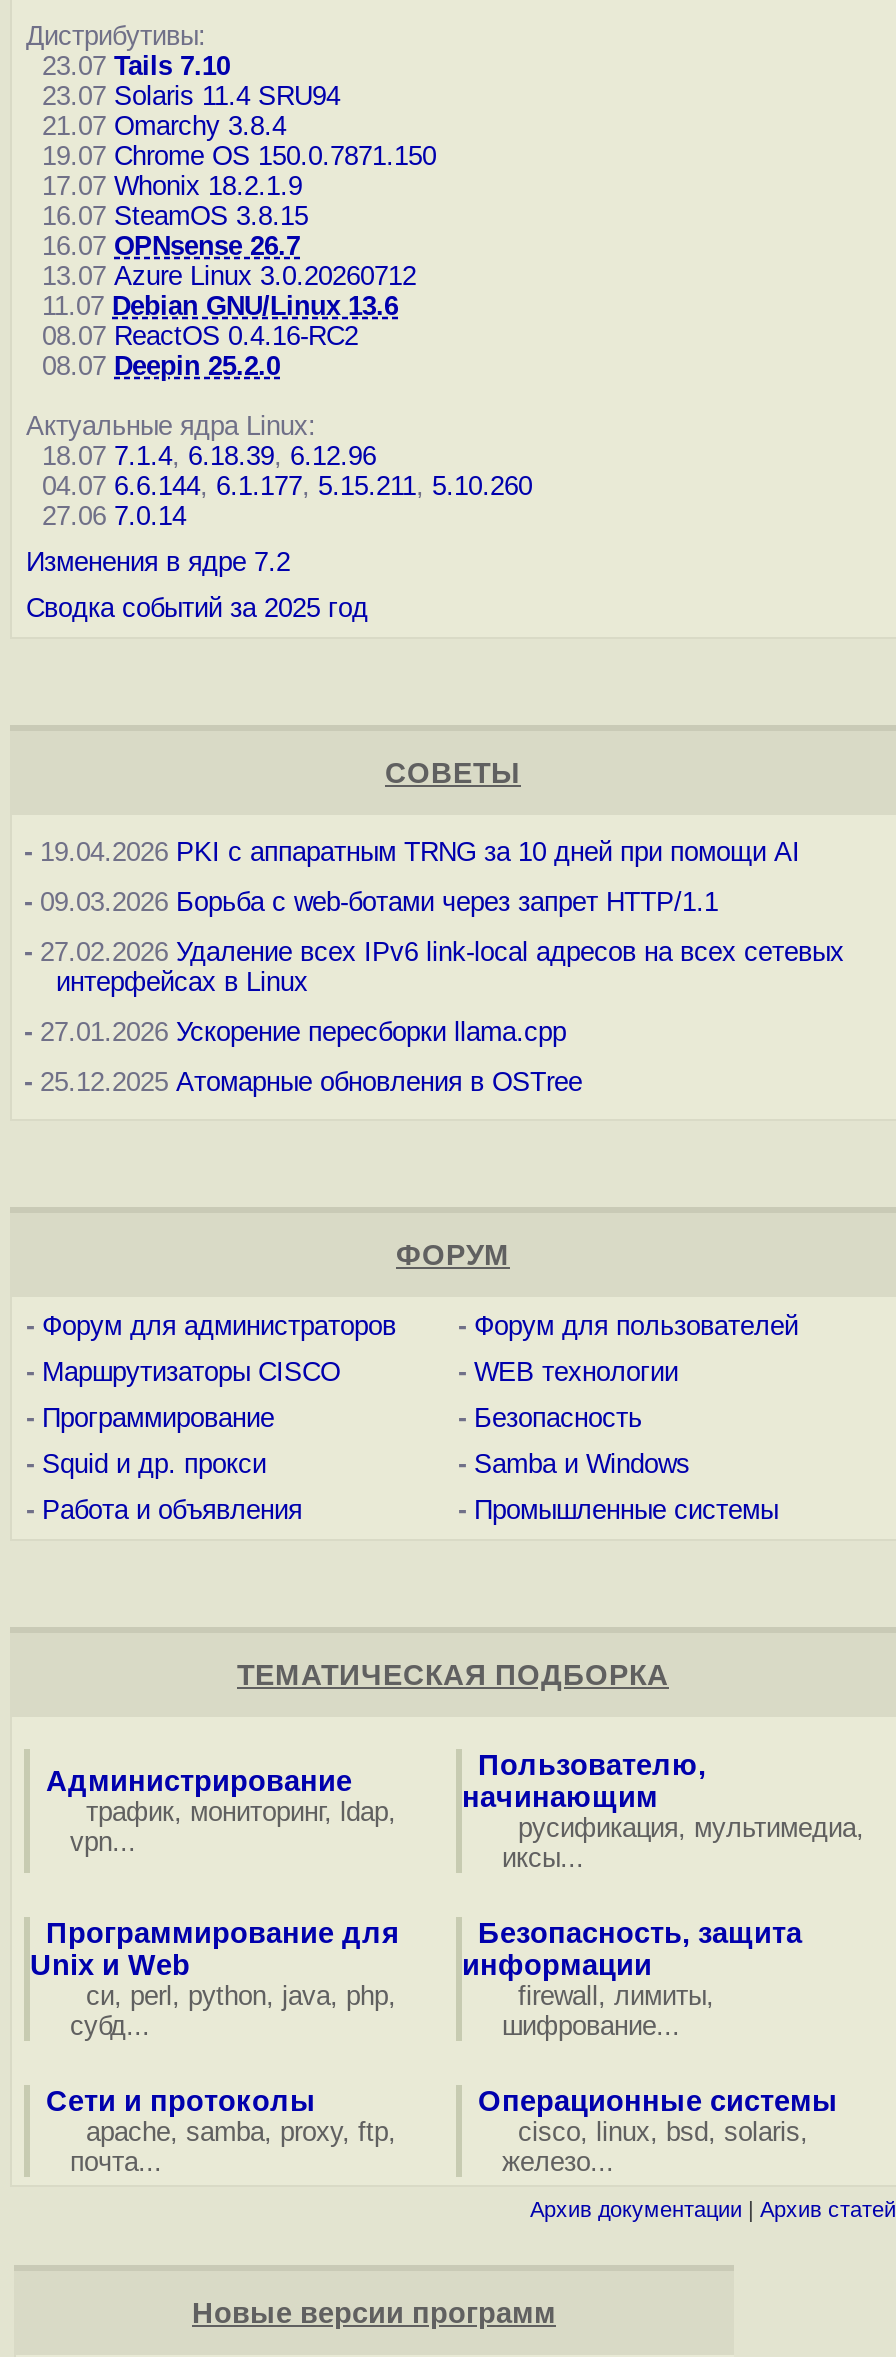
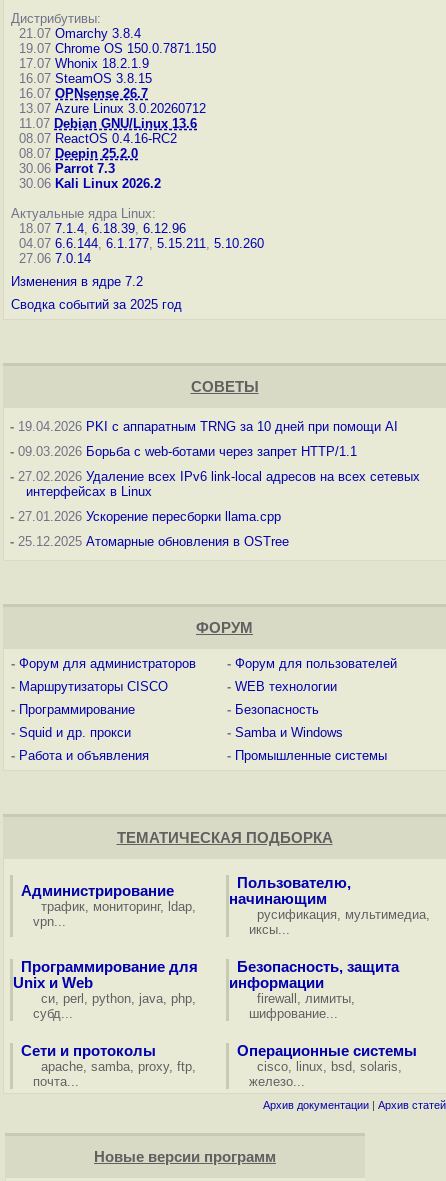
[26,51,340,111] 23.07 Tails 7.10 | 23.07 Solaris 11.4 SRU94 -> none
moved [26,111,436,381] -> [11,26,216,161]: 21.07 Omarchy 3.8.4 | 19.07 Chrome OS 150.0.7871.150 | 17.07 Whonix 18.2.1.9 | ... | 08.07 ReactOS 0.4.16-RC2 | 08.07 Deepin 25.2.0
none -> [11,161,161,191] 30.06 Parrot 7.3 | 30.06 Kali Linux 2026.2

